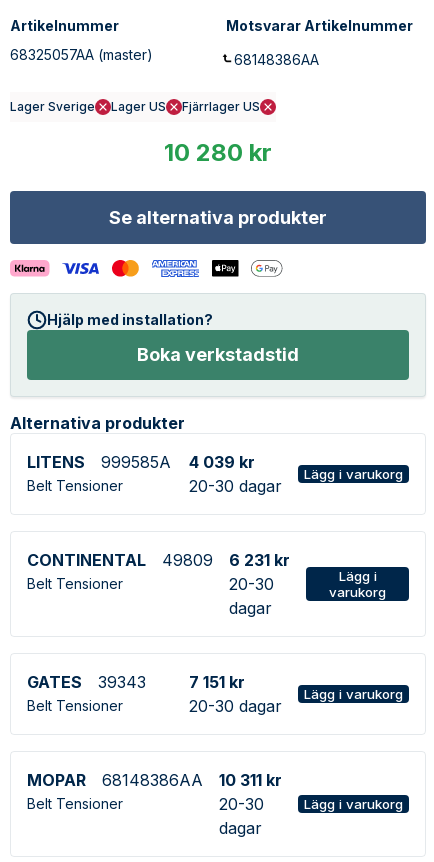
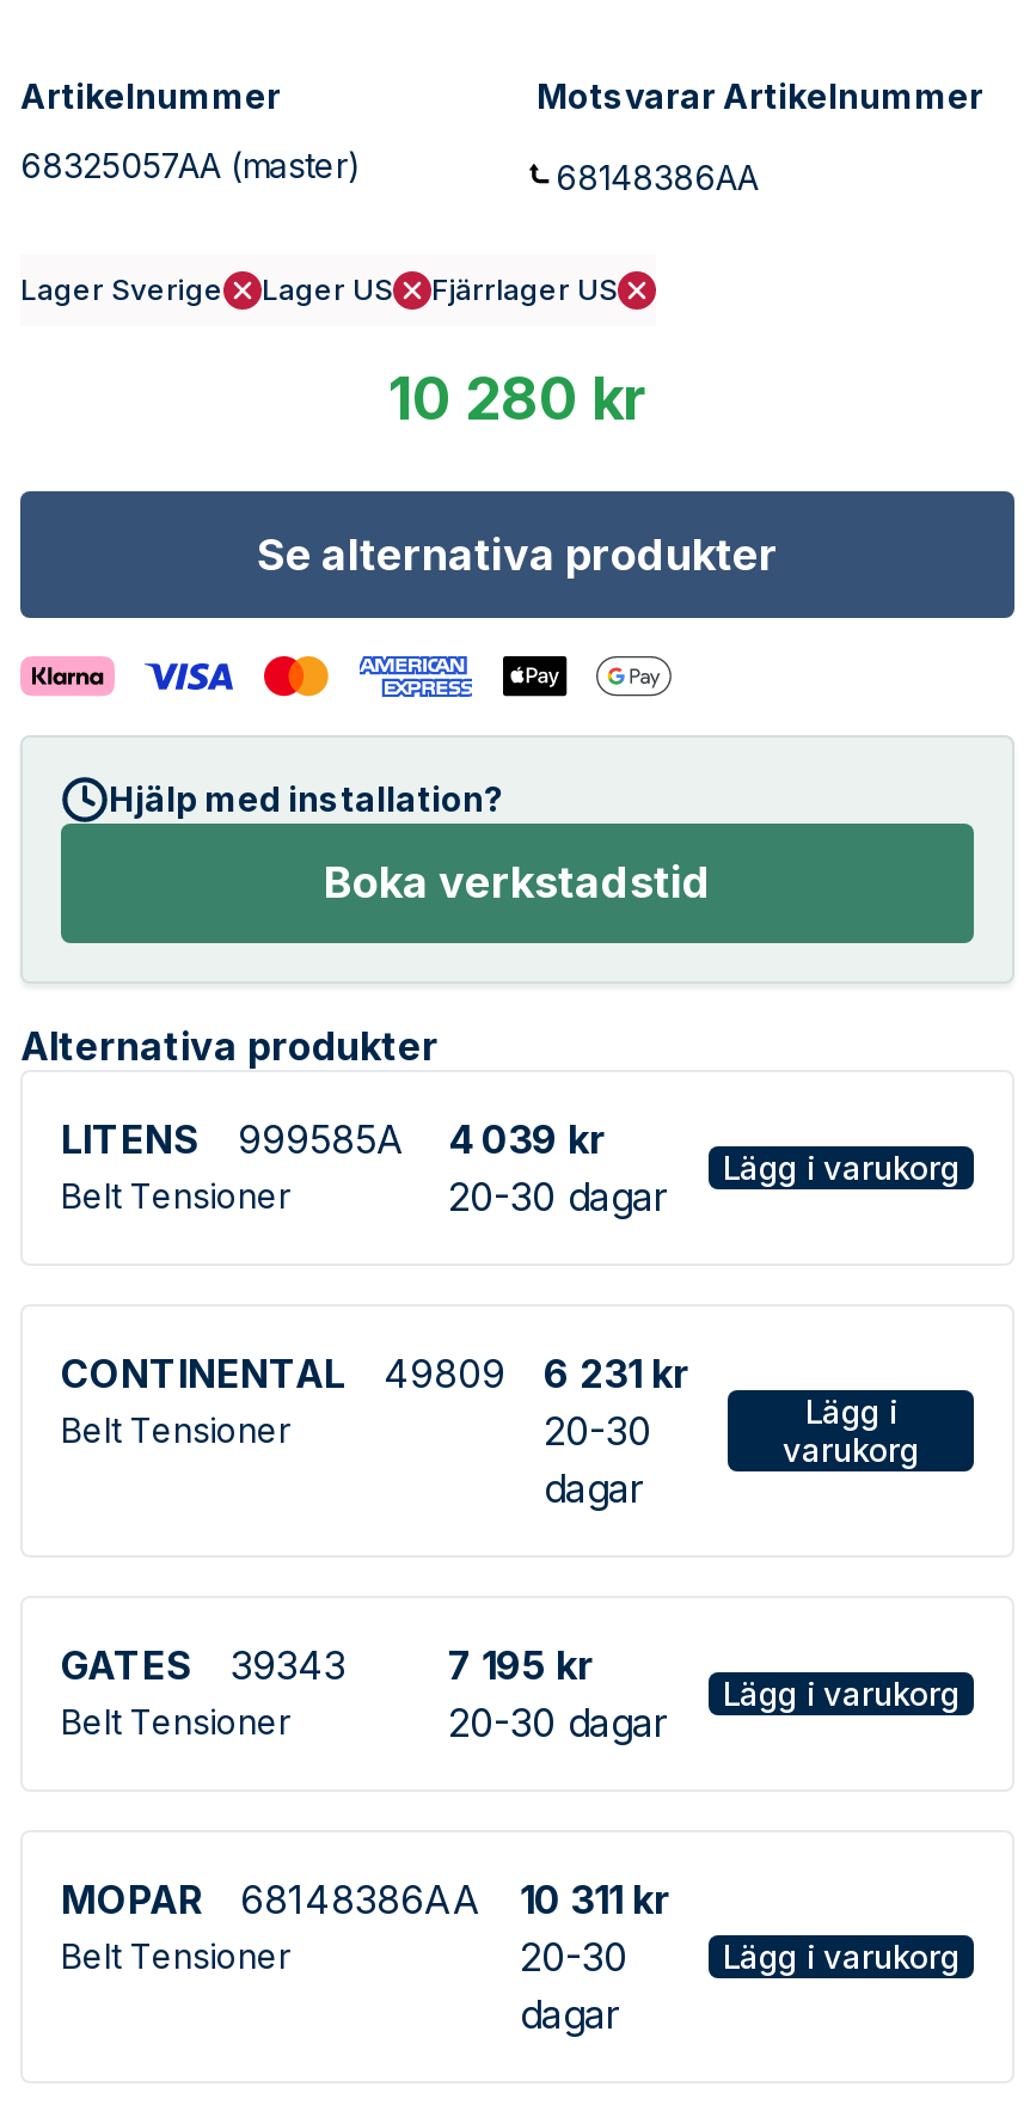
[189,672,245,692] 7 151 kr -> [448,1640,594,1688] 7 195 kr

